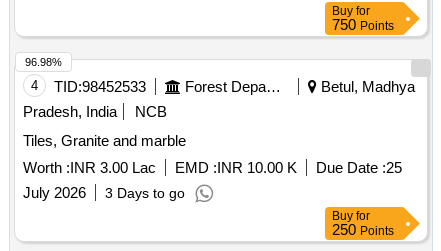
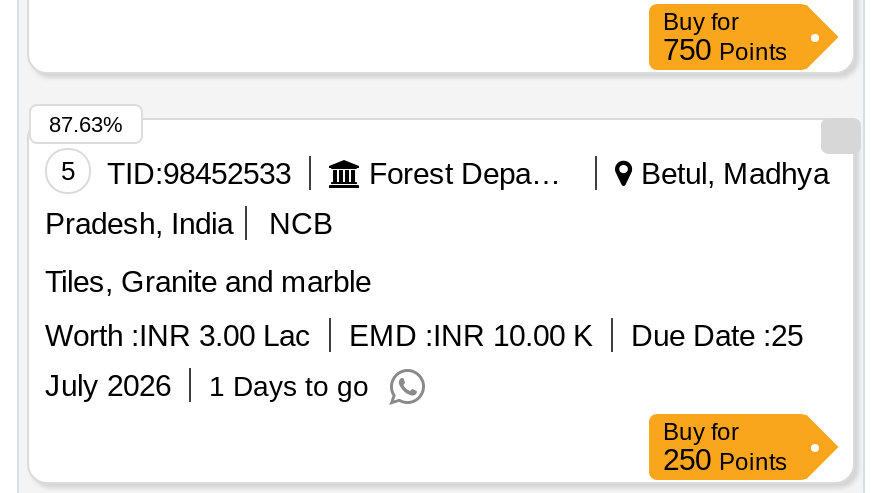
[25,56,62,68] 96.98% -> [49,112,123,136] 87.63%
[31,78,146,95] 4 TID:98452533 -> [61,156,291,190] 5 TID:98452533
[23,184,185,201] July 2026 3 Days to go -> [45,368,369,402] July 2026 1 Days to go

